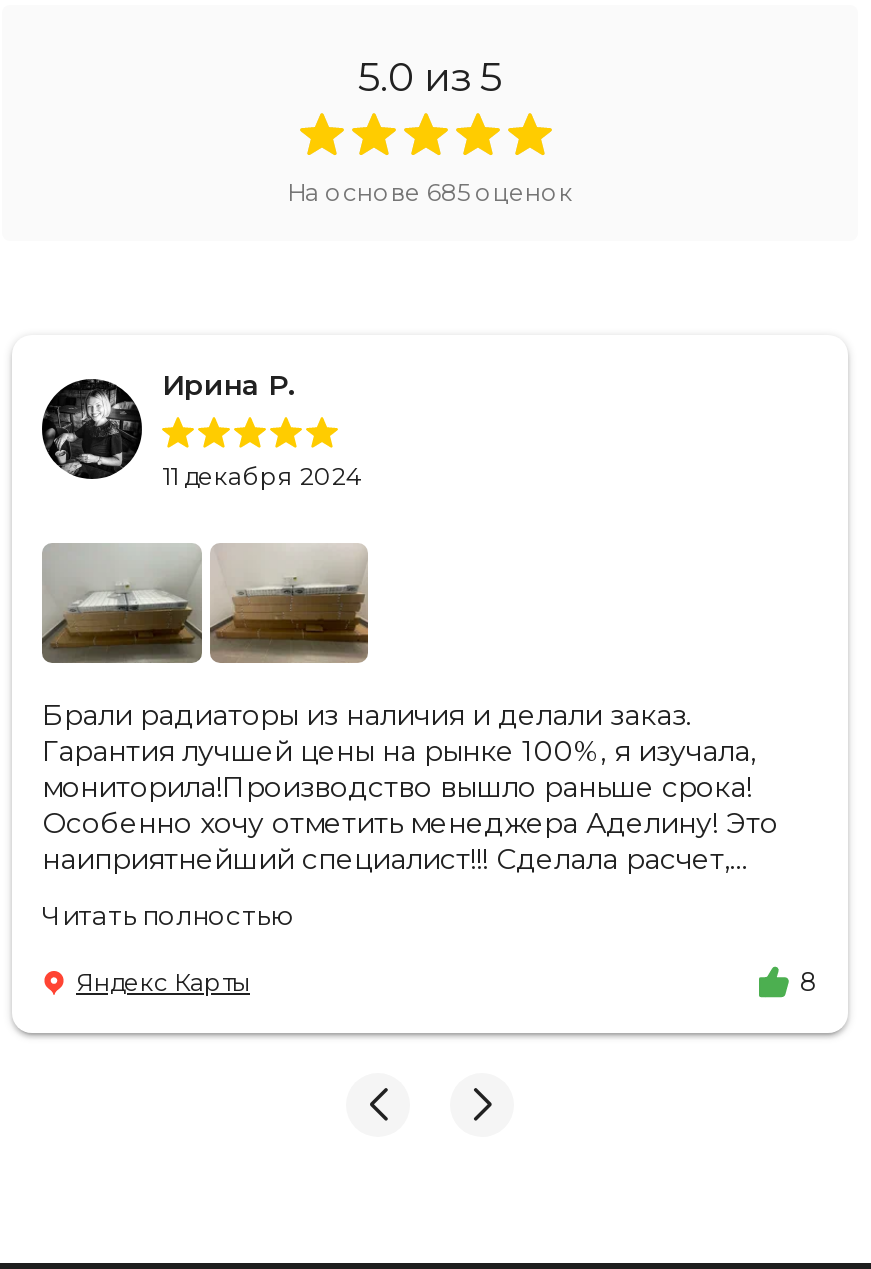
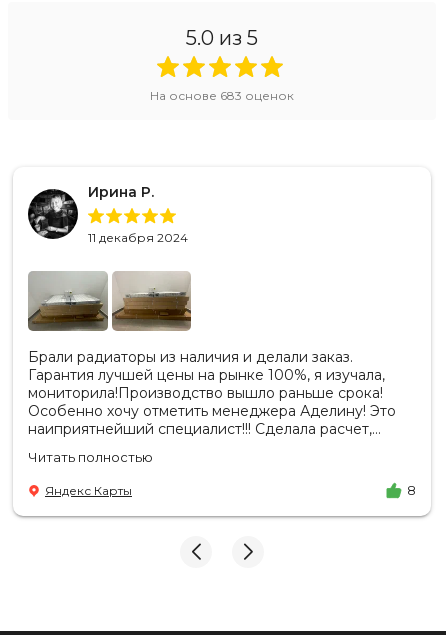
[287,177,573,207] На основе 685 оценок -> [150,88,294,103] На основе 683 оценок

